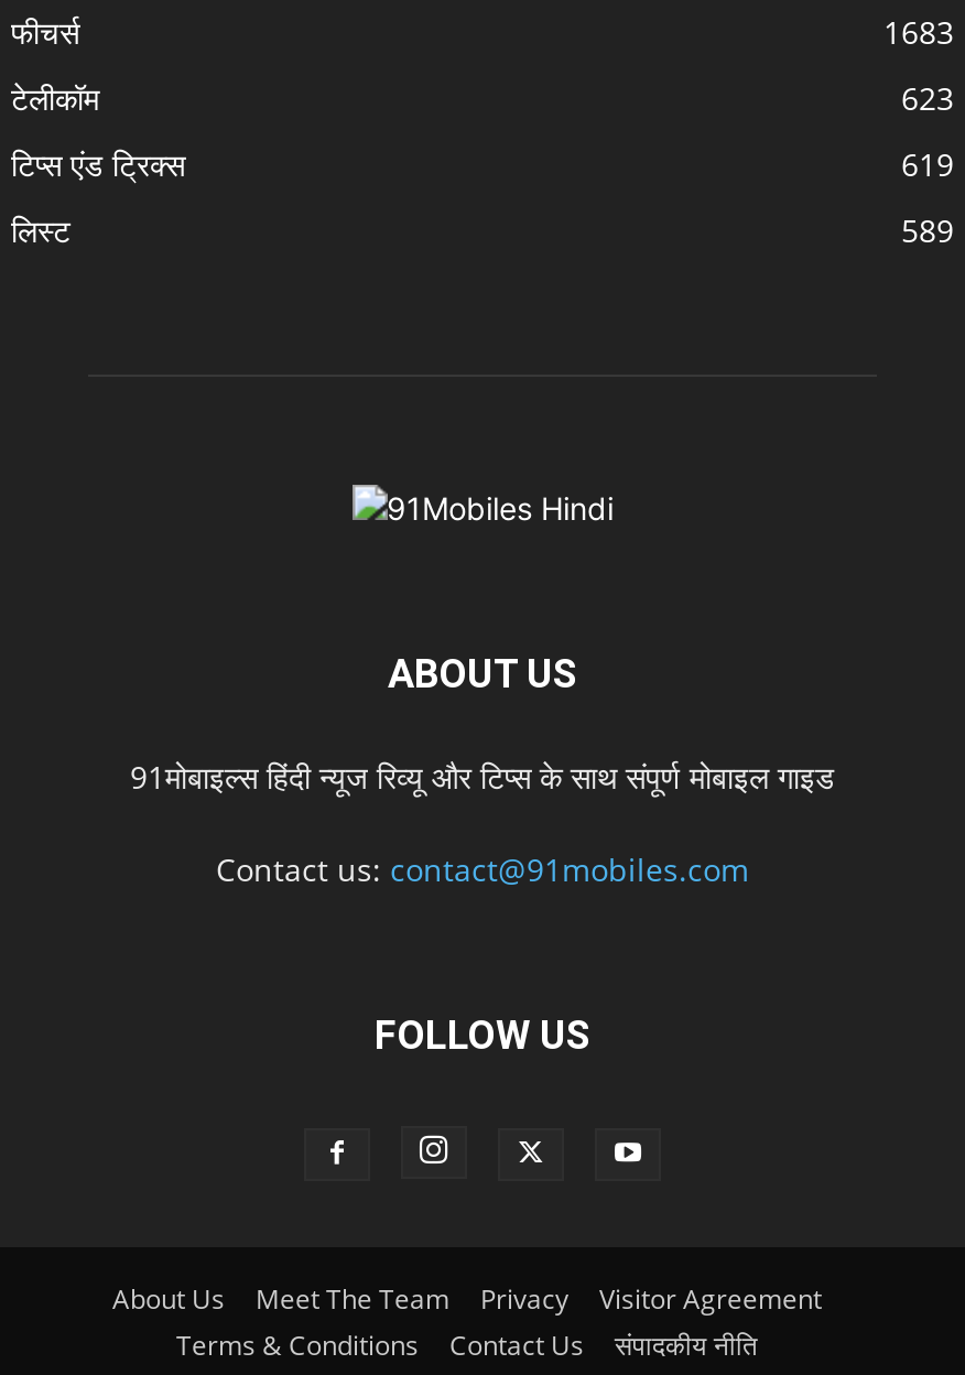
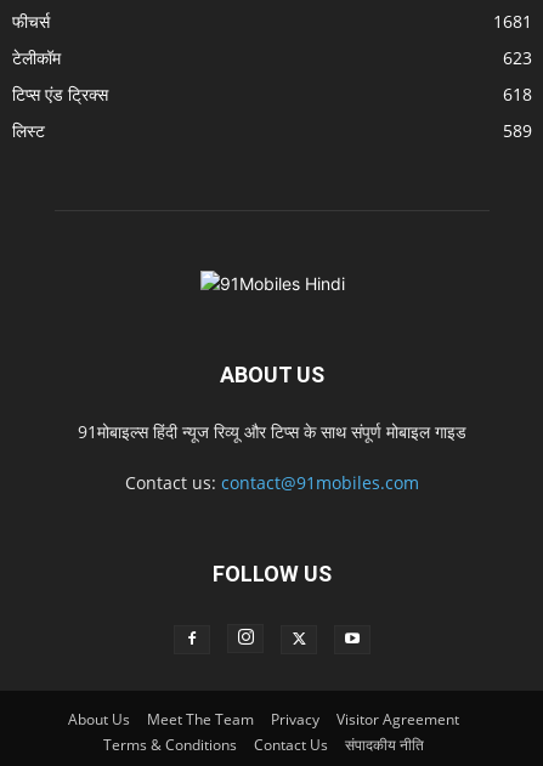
[883,11,954,53] 1683 -> [493,10,532,33] 1681
[901,143,954,185] 619 -> [503,83,532,106] 618

